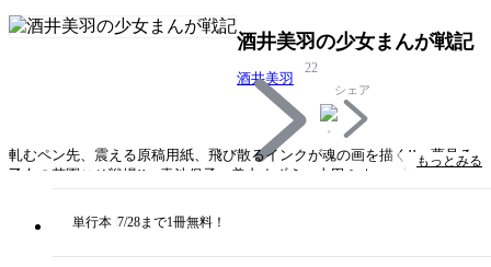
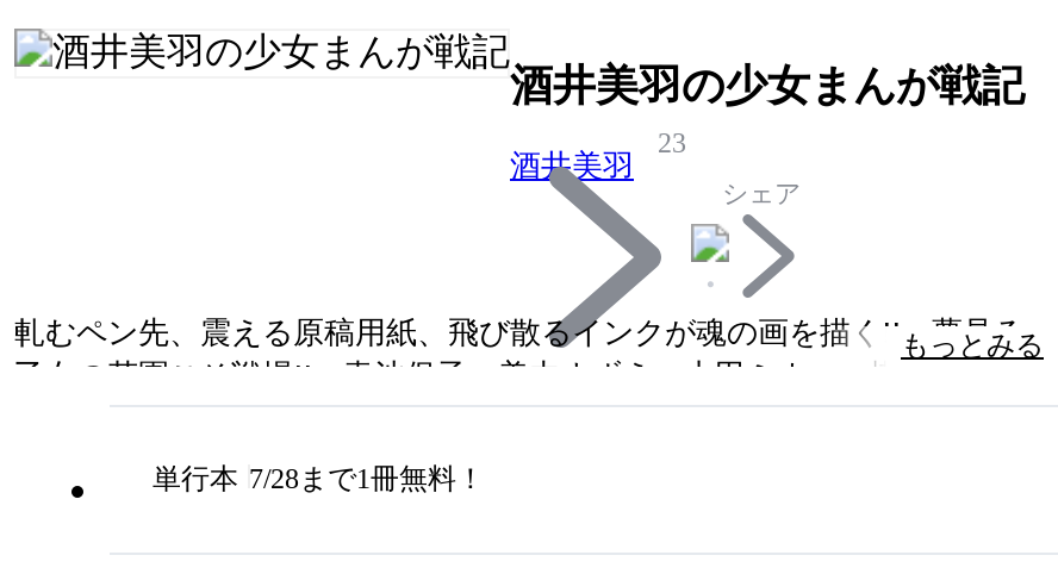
[305,60,318,76] 22 -> [658,127,686,160] 23

